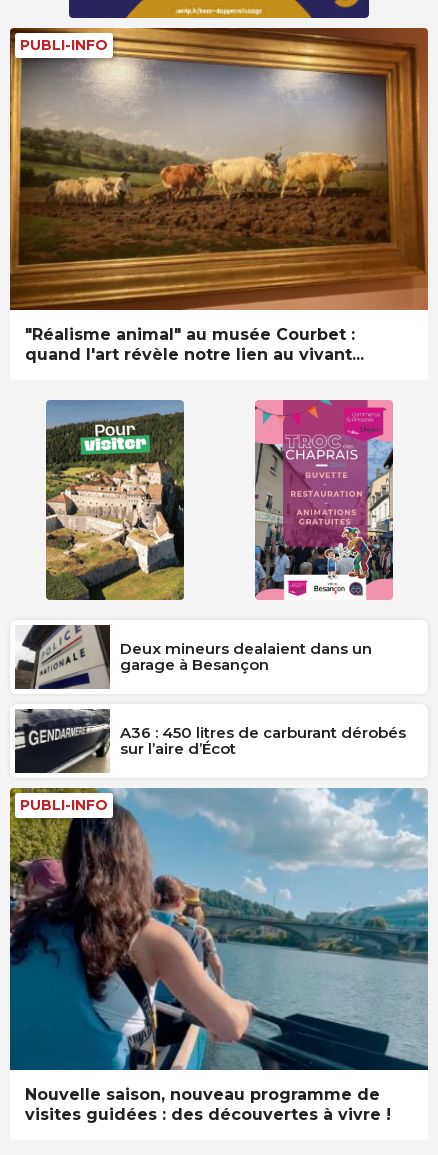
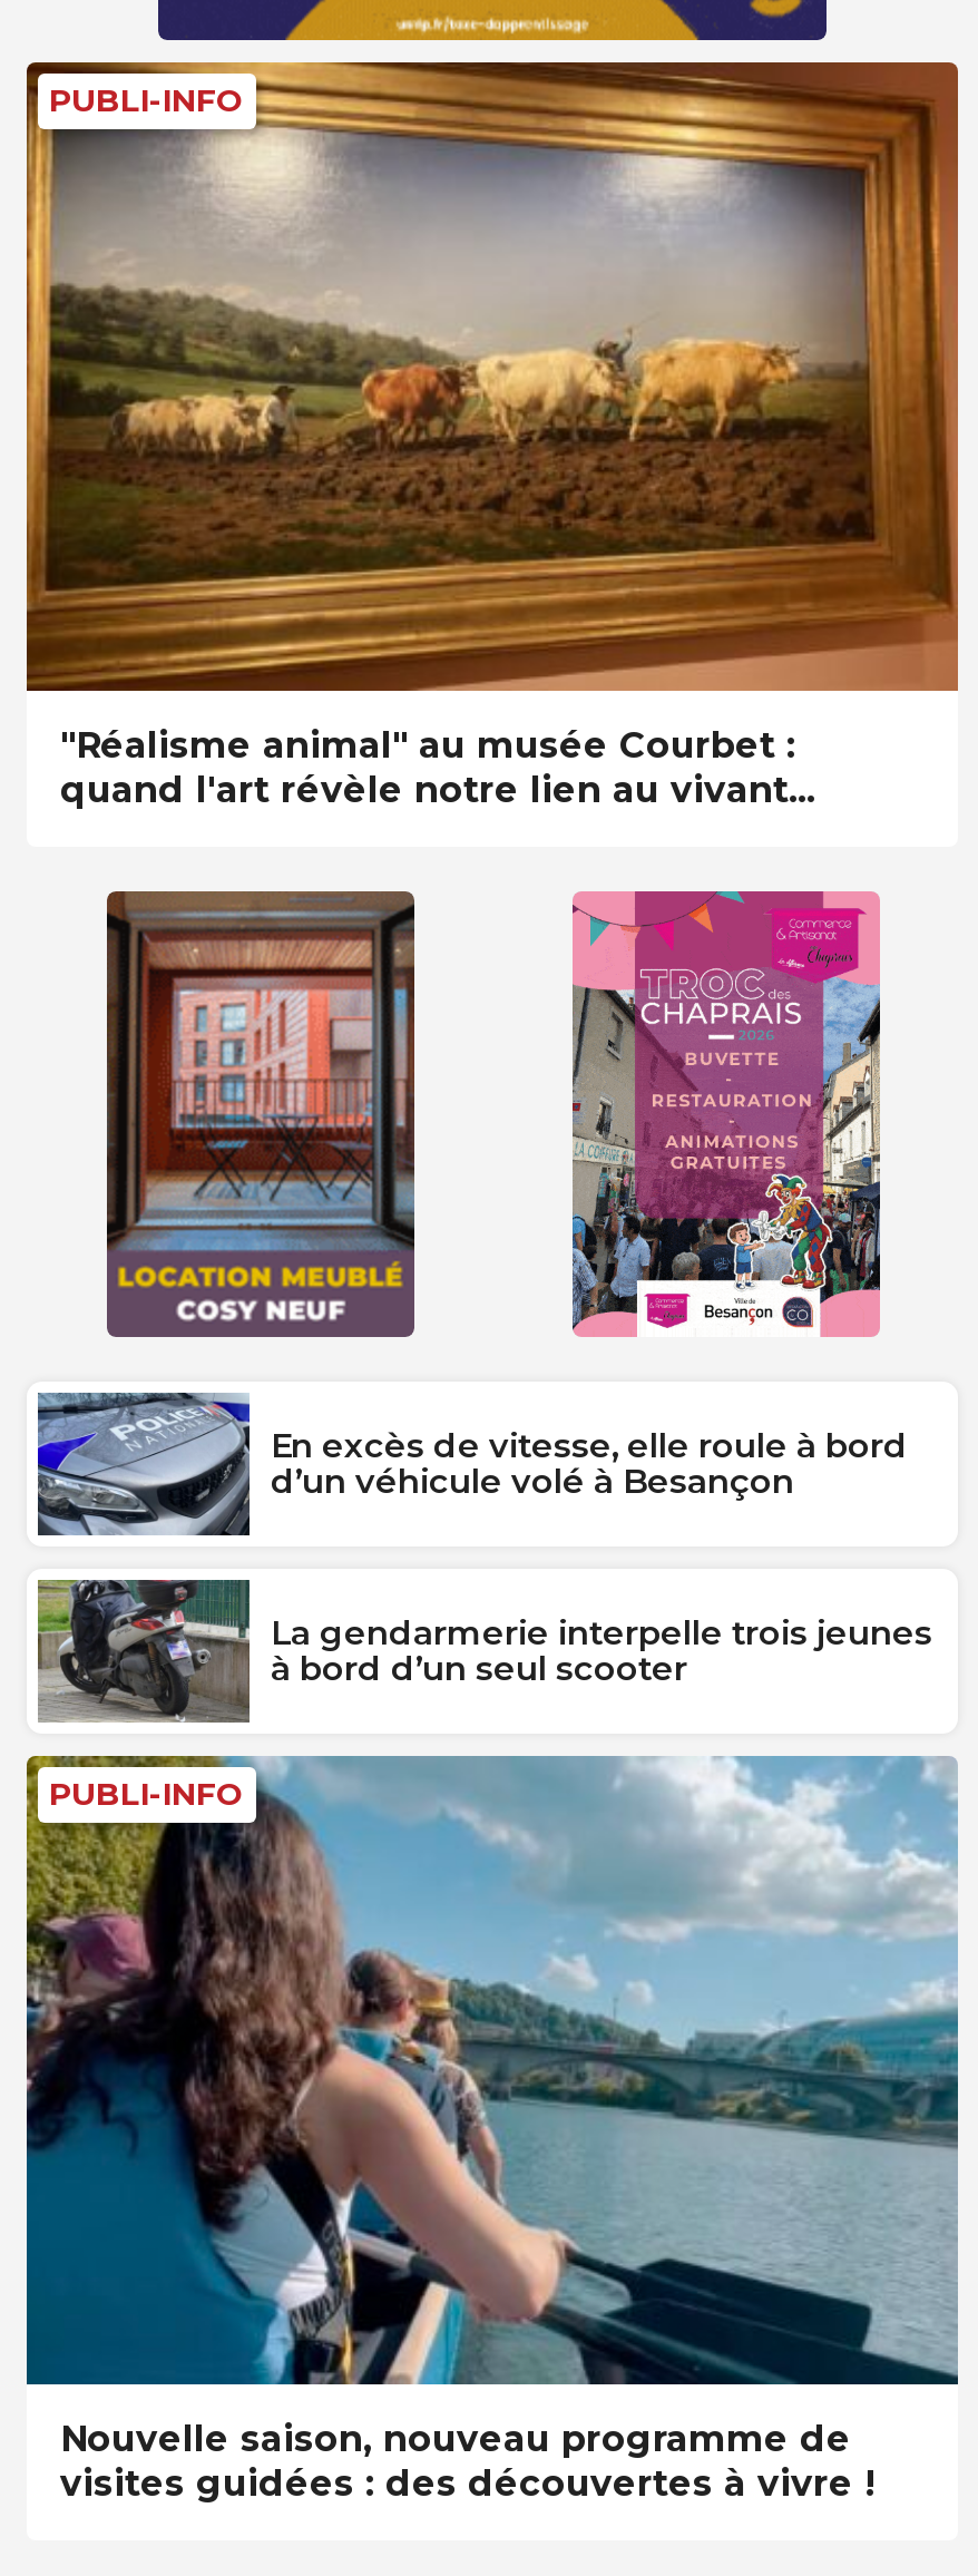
[45,399,371,674] [image] | Deux mineurs dealaient dans un | garage à Besançon -> [105,889,908,1503] [image] | En excès de vitesse, elle roule à bord | d’un véhicule volé à Besançon
[15,624,111,689] [image] -> [36,1391,252,1535] [image]
[15,708,405,773] [image] | A36 : 450 litres de carburant dérobés | sur l’aire d’Écot -> [38,1578,932,1723] [image] | La gendarmerie interpelle trois jeunes | à bord d’un seul scooter

